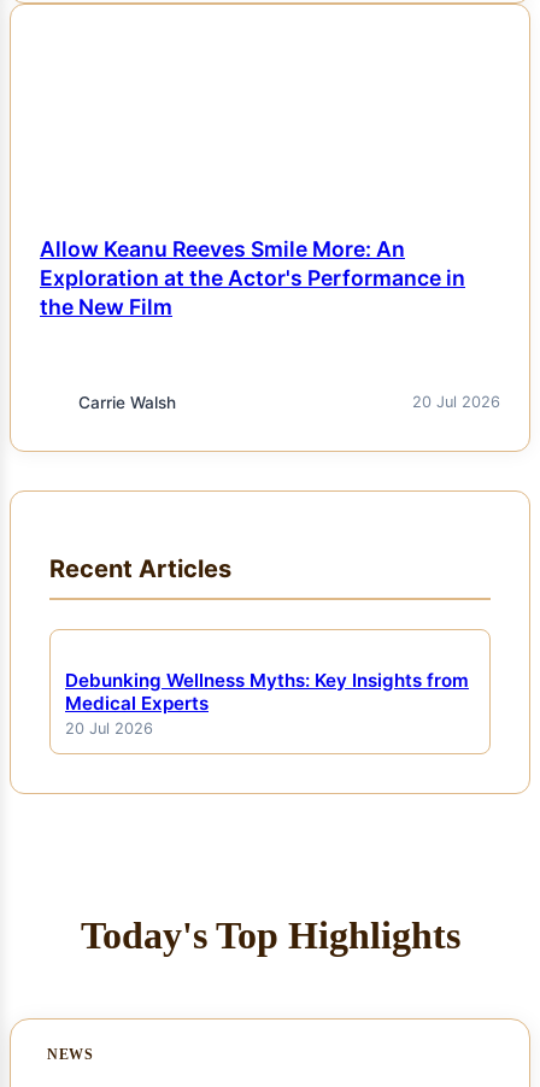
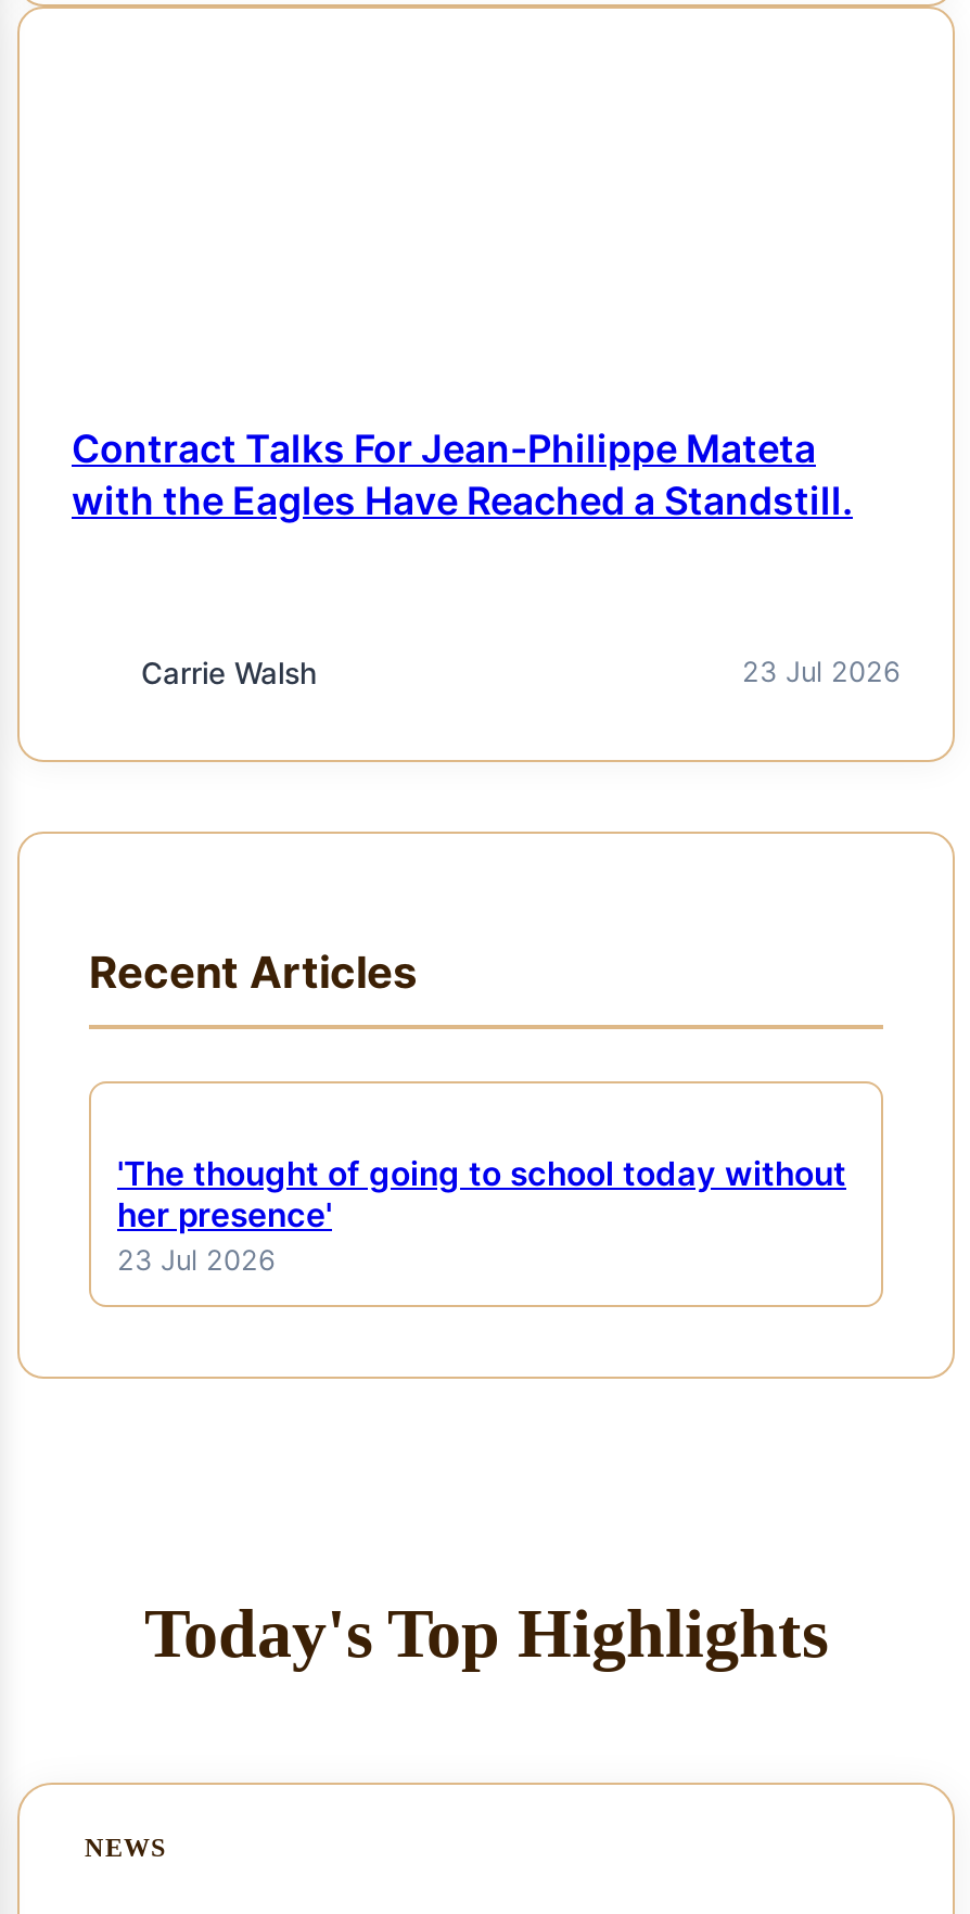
[40,237,465,320] Allow Keanu Reeves Smile More: An | Exploration at the Actor's Performance in | the New Film -> [72,426,853,524] Contract Talks For Jean-Philippe Mateta | with the Eagles Have Reached a Standstill.
[412,393,500,411] 20 Jul 2026 -> [742,656,901,689] 23 Jul 2026
[65,669,469,738] Debunking Wellness Myths: Key Insights from | Medical Experts | 20 Jul 2026 -> [117,1153,846,1277] 'The thought of going to school today without | her presence' | 23 Jul 2026

